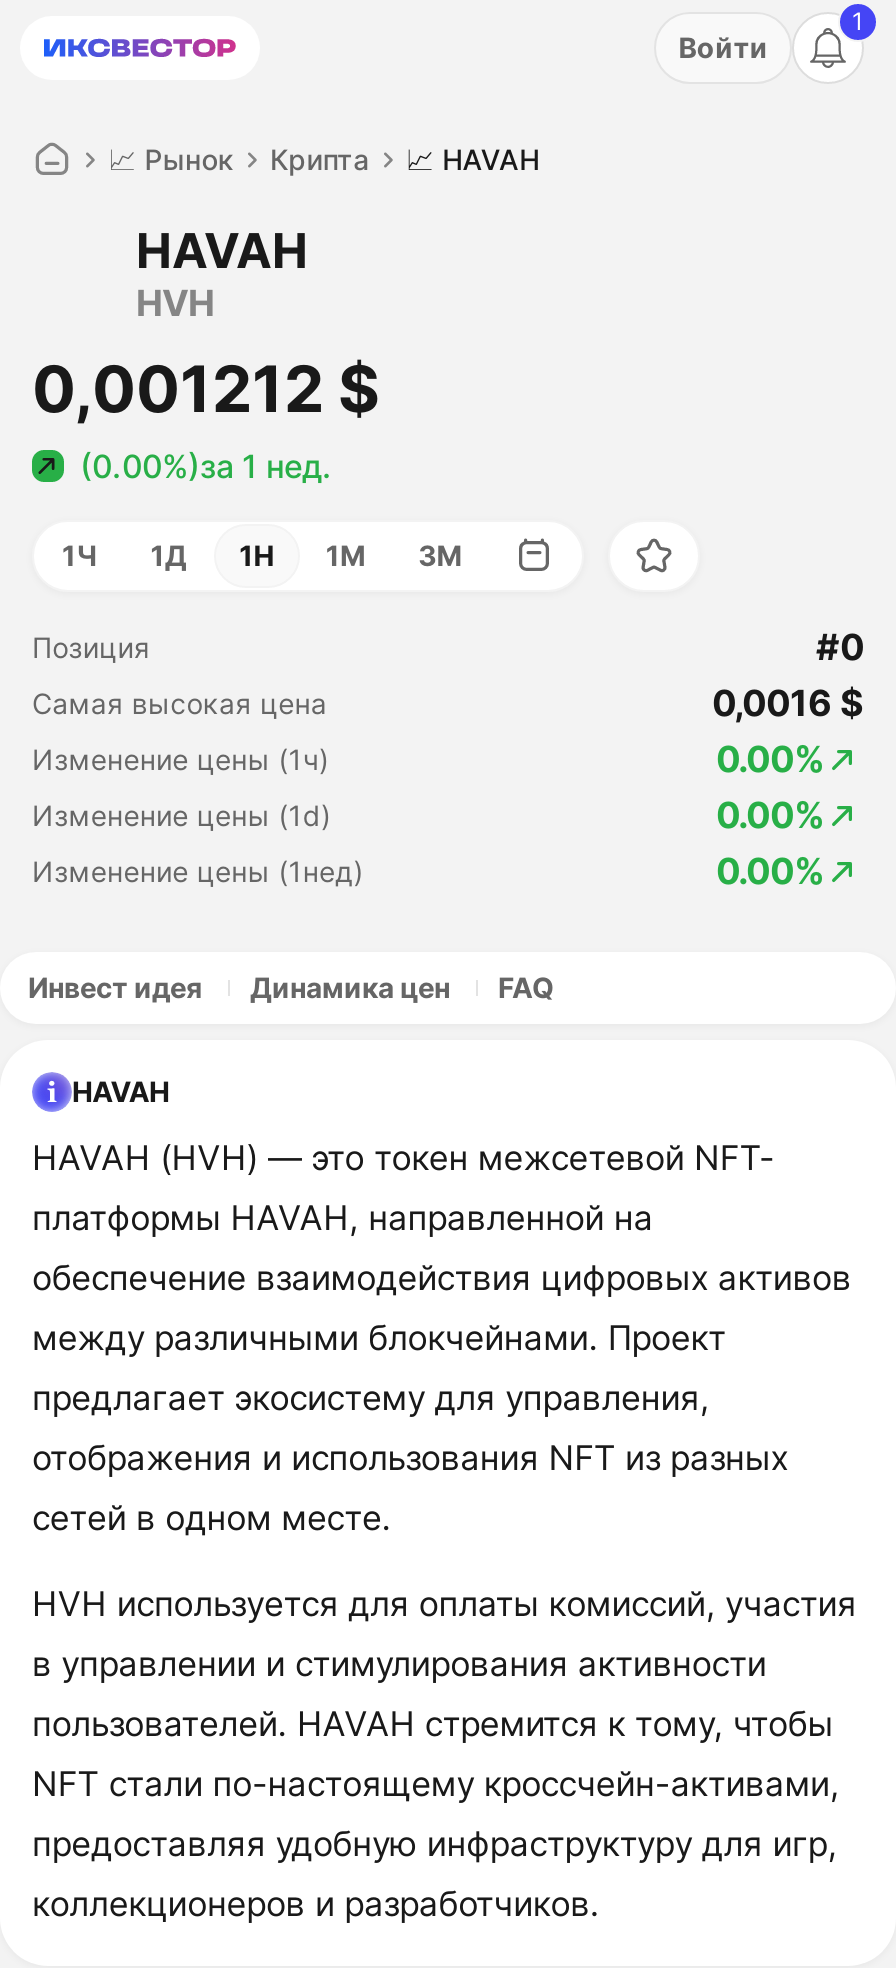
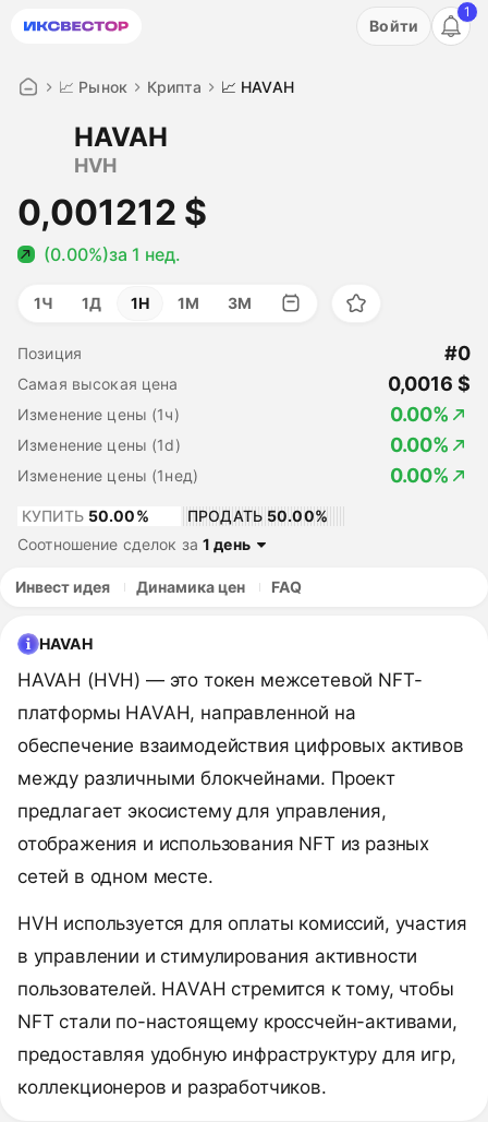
none -> [17,506,328,553] КУПИТЬ 50.00% | ПРОДАТЬ 50.00% | Соотношение сделок за 1 день

